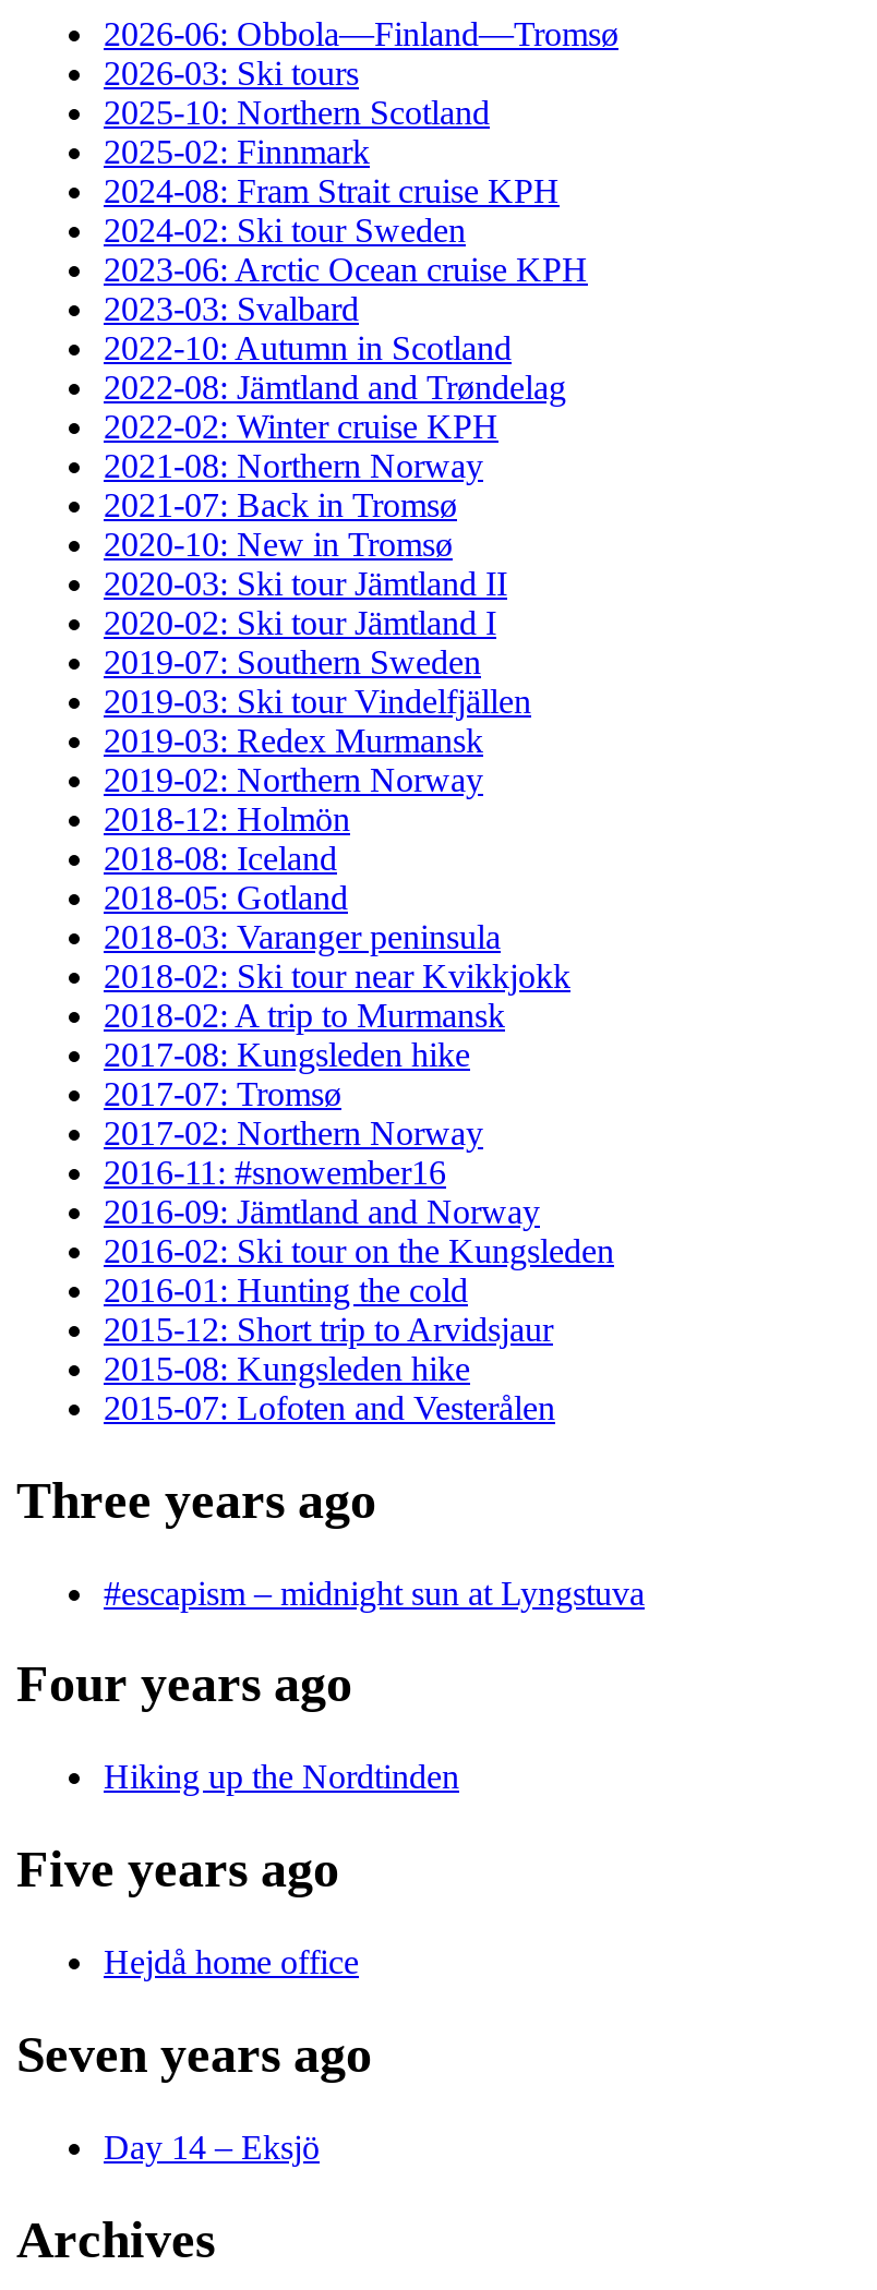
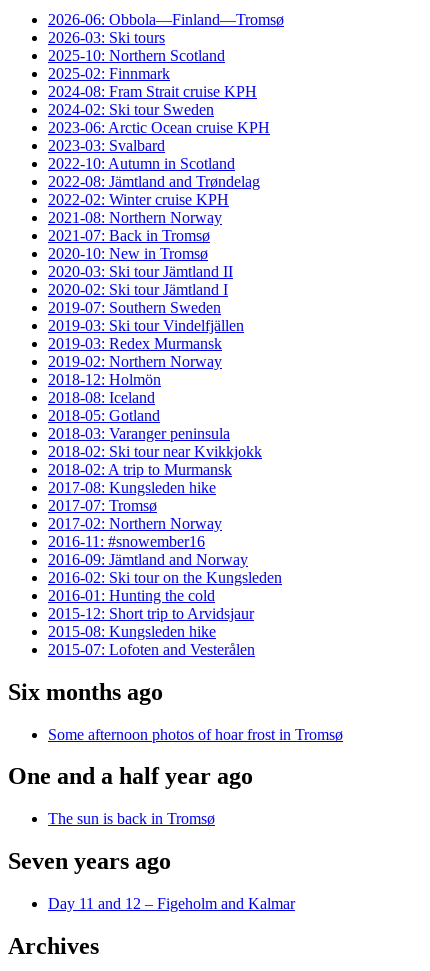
[16,1471,645,1981] Three years ago | #escapism – midnight sun at Lyngstuva | Four years ago | Hiking up the Nordtinden | Five years ago | Hejdå home office -> [8,679,343,827] Six months ago | Some afternoon photos of hoar frost in Tromsø | One and a half year ago | The sun is back in Tromsø
[104,2128,320,2165] Day 14 – Eksjö -> [48,895,295,912] Day 11 and 12 – Figeholm and Kalmar

